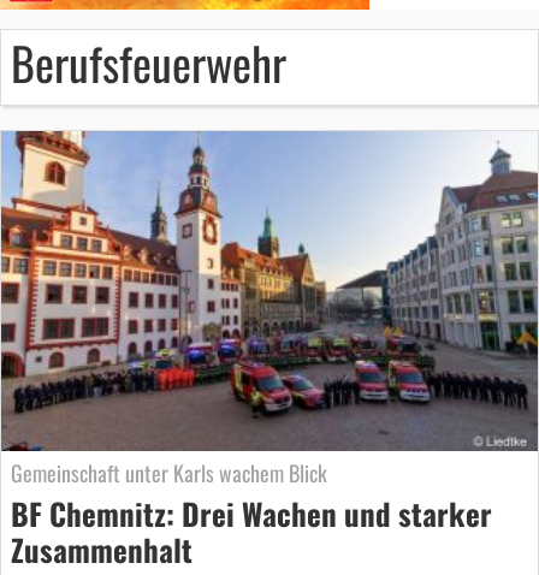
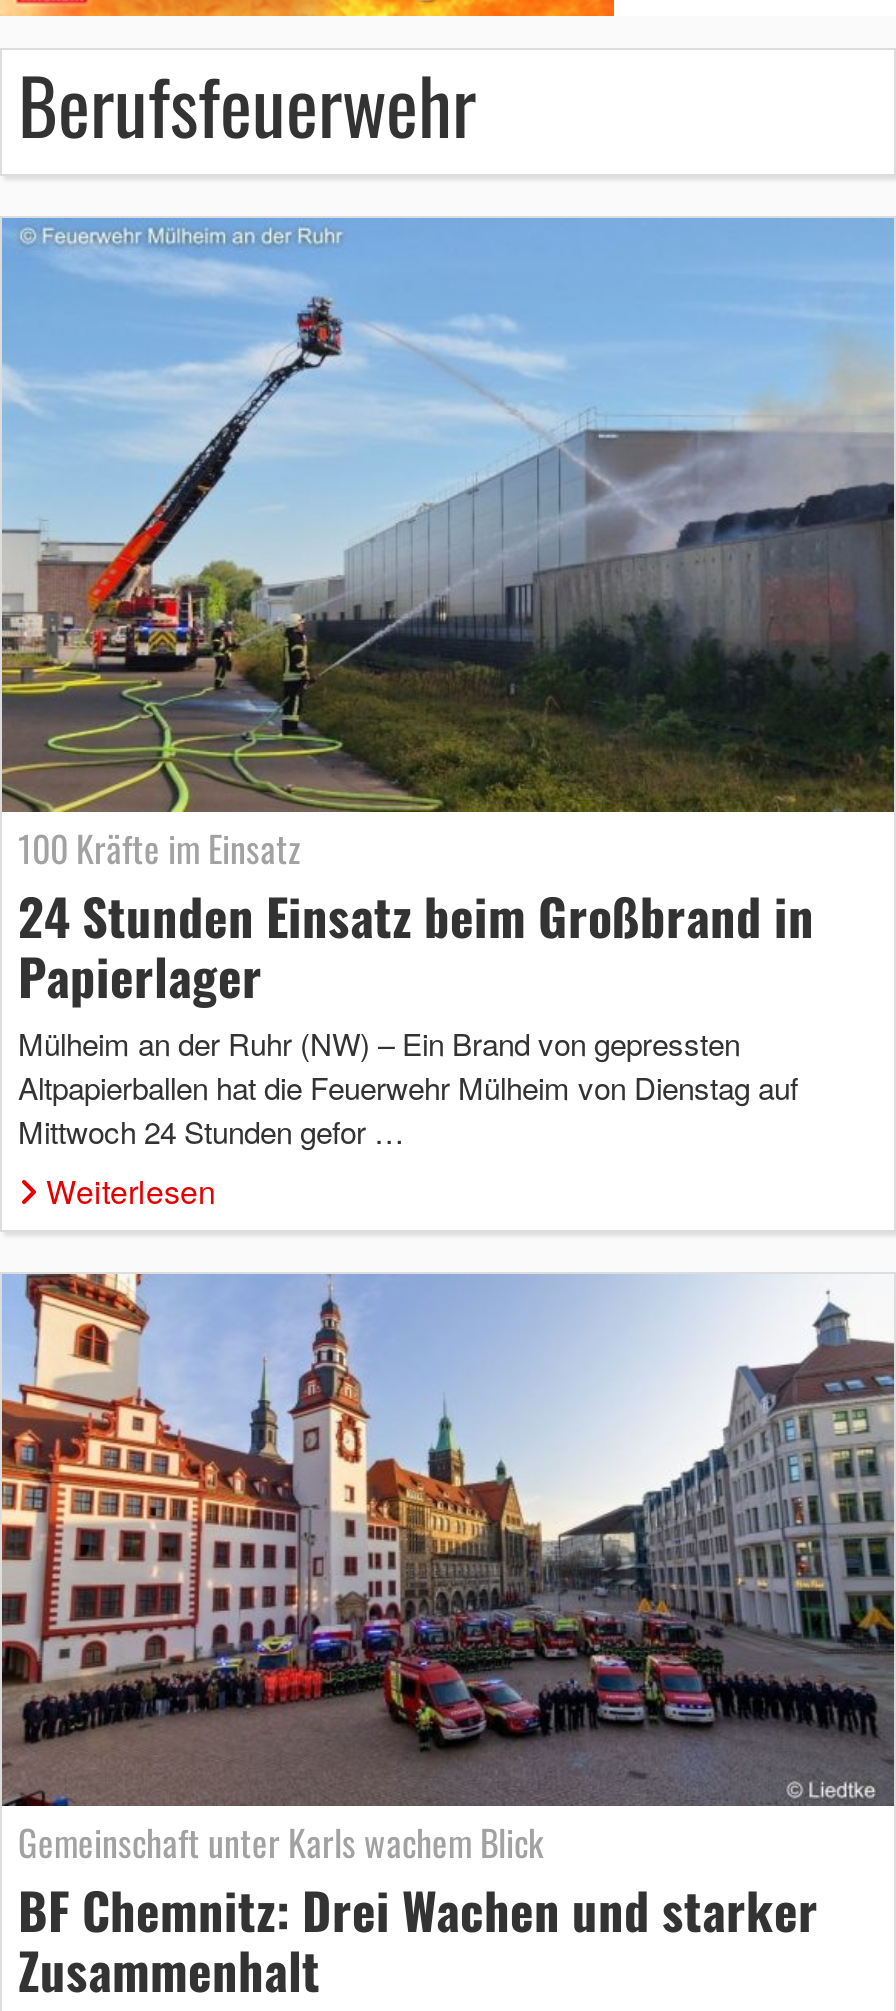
none -> [6,216,890,1214] [image] | 100 Kräfte im Einsatz | 24 Stunden Einsatz beim Großbrand in | Papierlager | Mülheim an der Ruhr (NW) – Ein Brand von gepressten | Altpapierballen hat die Feuerwehr Mülheim von Dienstag auf | Mittwoch 24 Stunden gefor … | Weiterlesen

